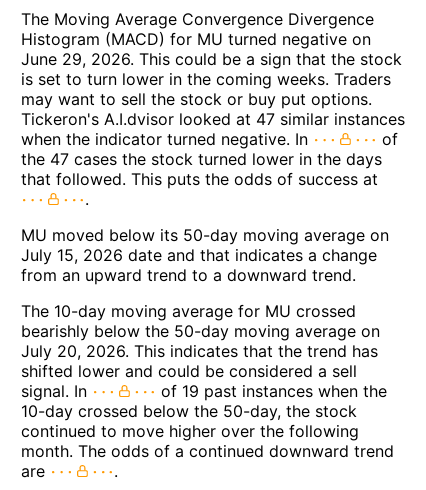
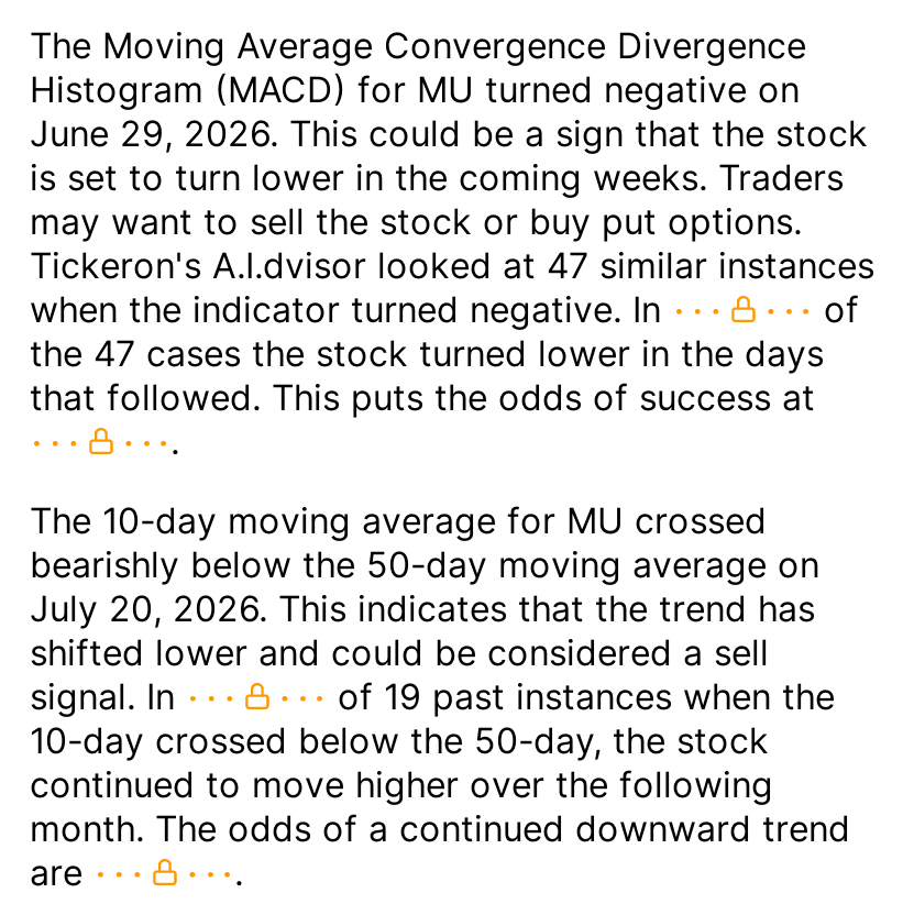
[21,225,389,285] MU moved below its 50-day moving average on | July 15, 2026 date and that indicates a change | from an upward trend to a downward trend. -> none

